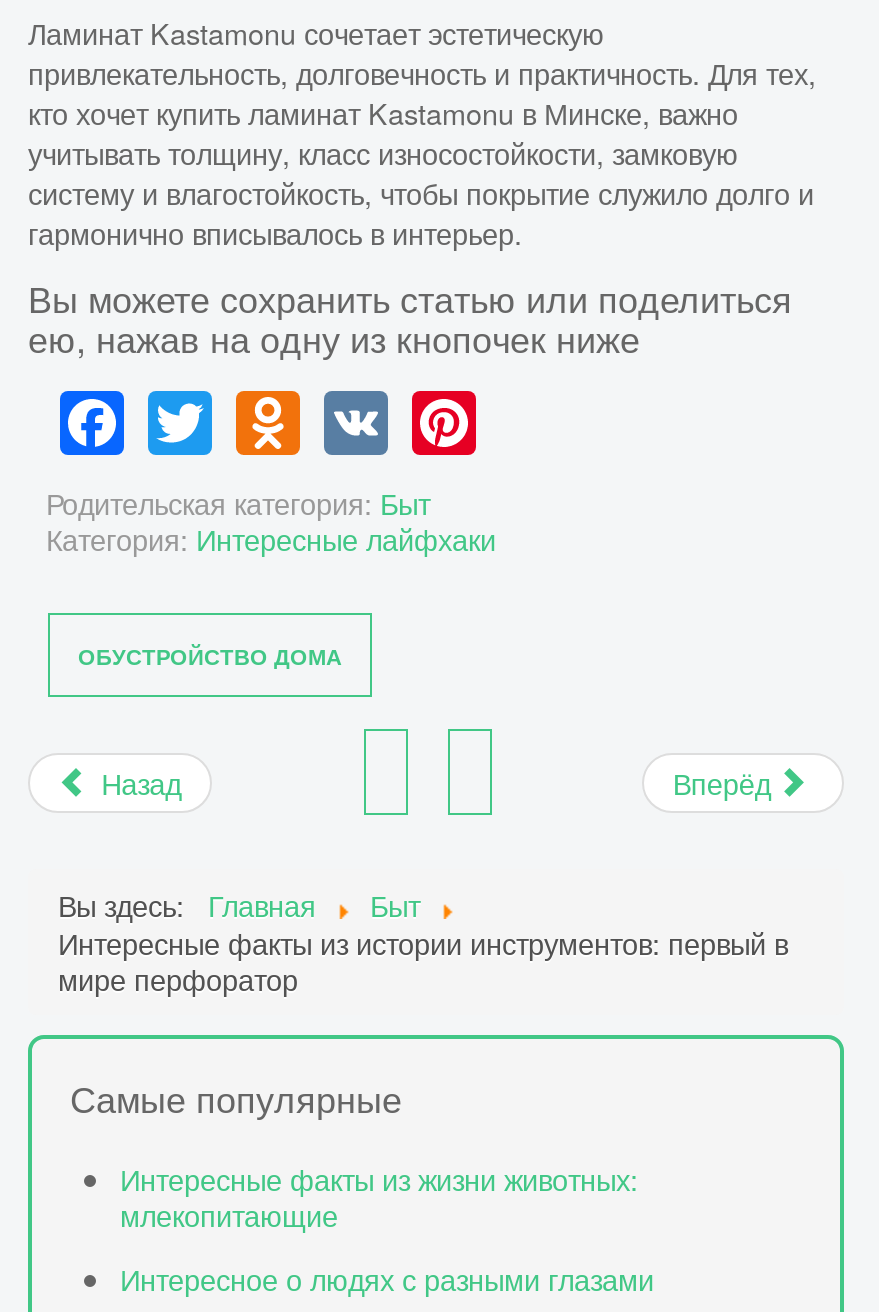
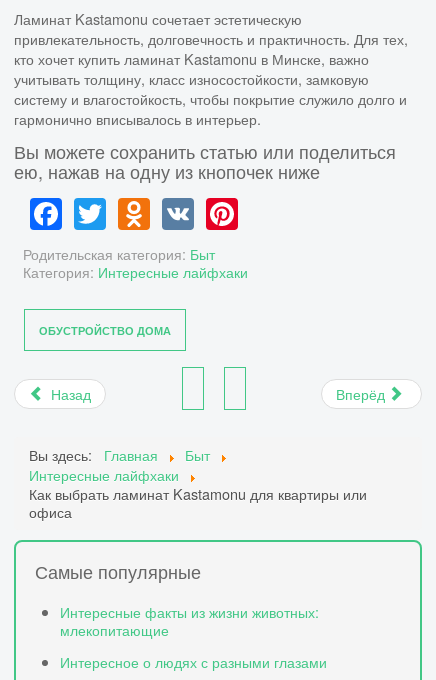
[58,921,788,999] Интересные факты из истории инструментов: первый в | мире перфоратор -> [29,464,367,522] Интересные лайфхаки | Как выбрать ламинат Kastamonu для квартиры или | офиса

